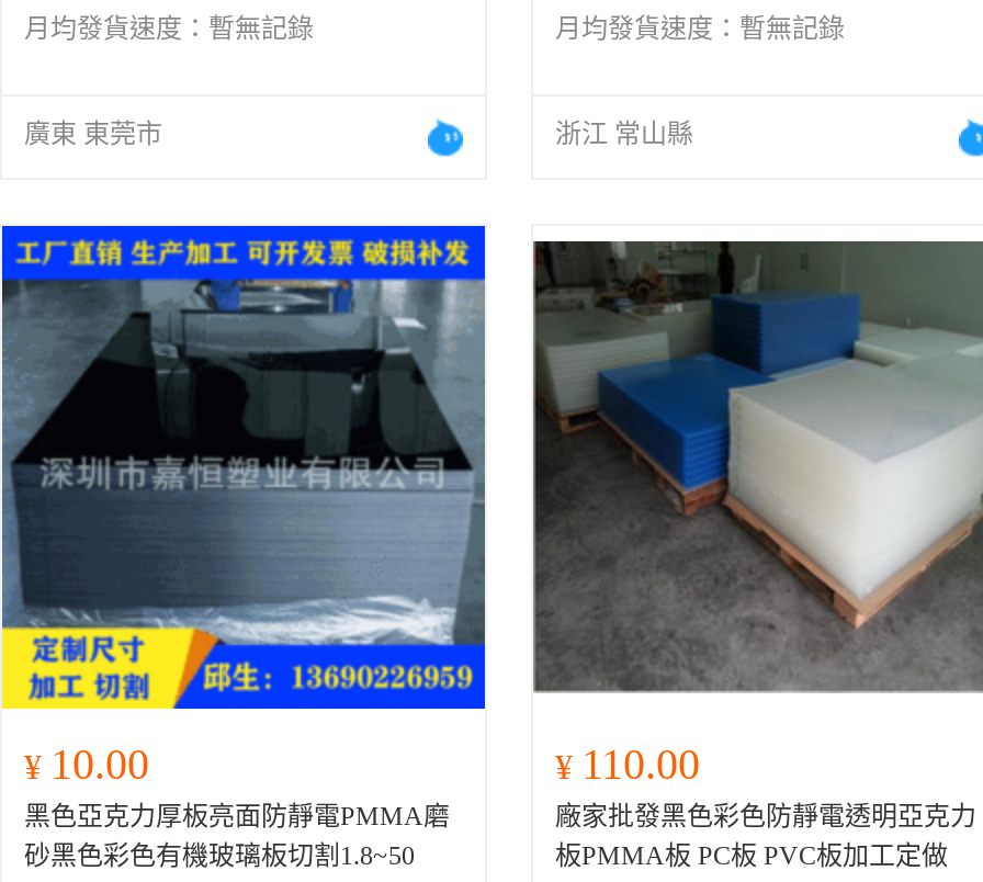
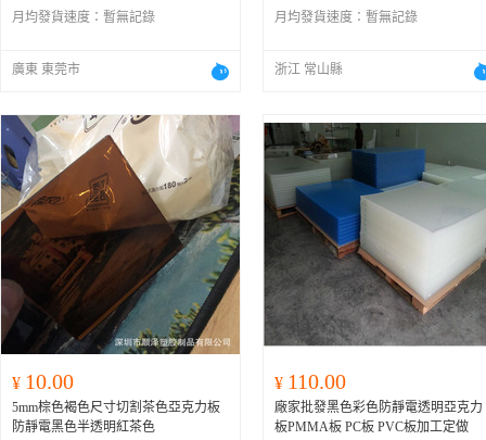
[7,224,487,711] [image] -> [3,114,241,355] [image]
[24,801,450,871] 黑色亞克力厚板亮面防靜電PMMA磨 | 砂黑色彩色有機玻璃板切割1.8~50 -> [12,400,220,435] 5mm棕色褐色尺寸切割茶色亞克力板 | 防靜電黑色半透明紅茶色

